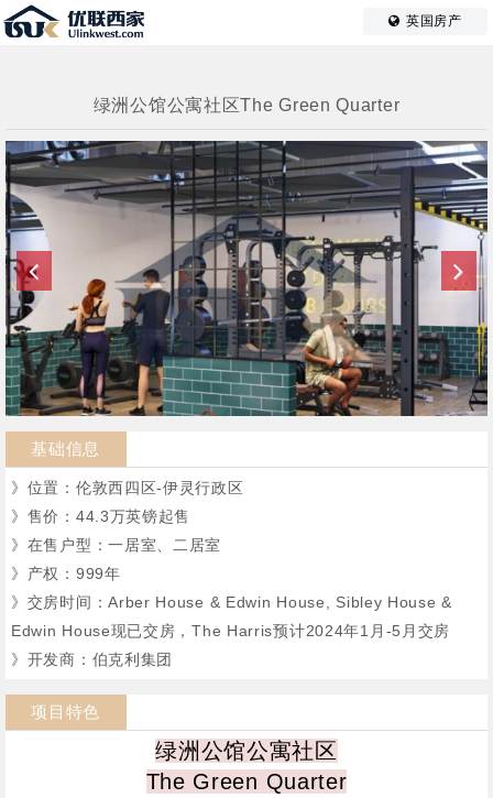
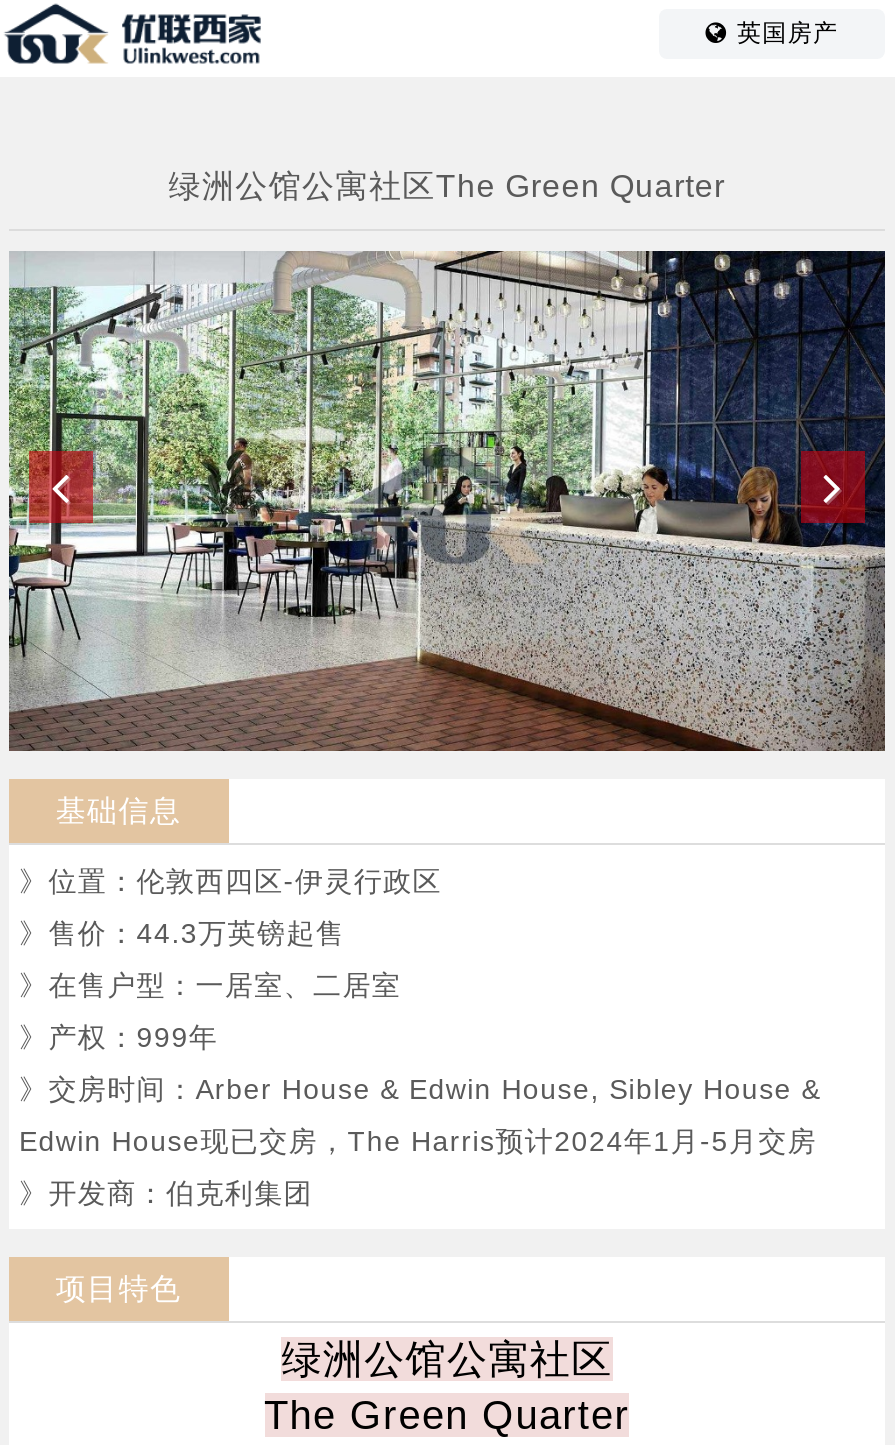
[4,140,489,417] [image] -> [9,249,887,751] [image]

